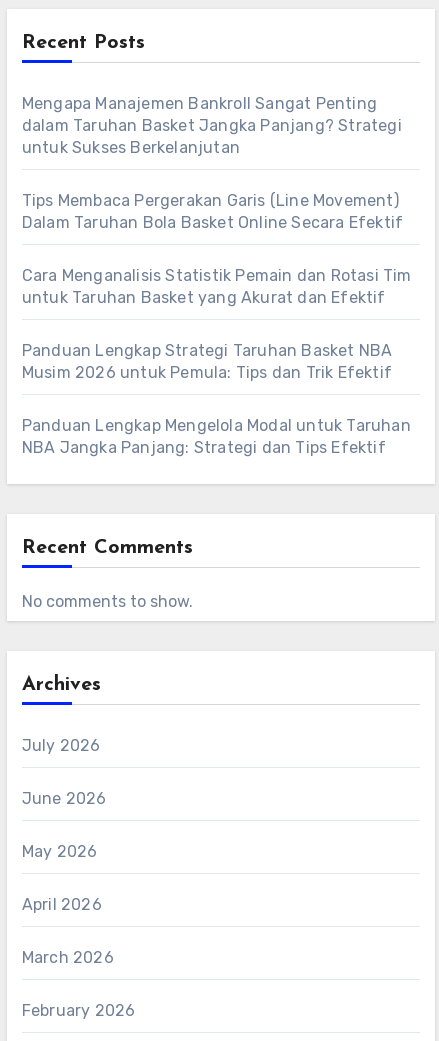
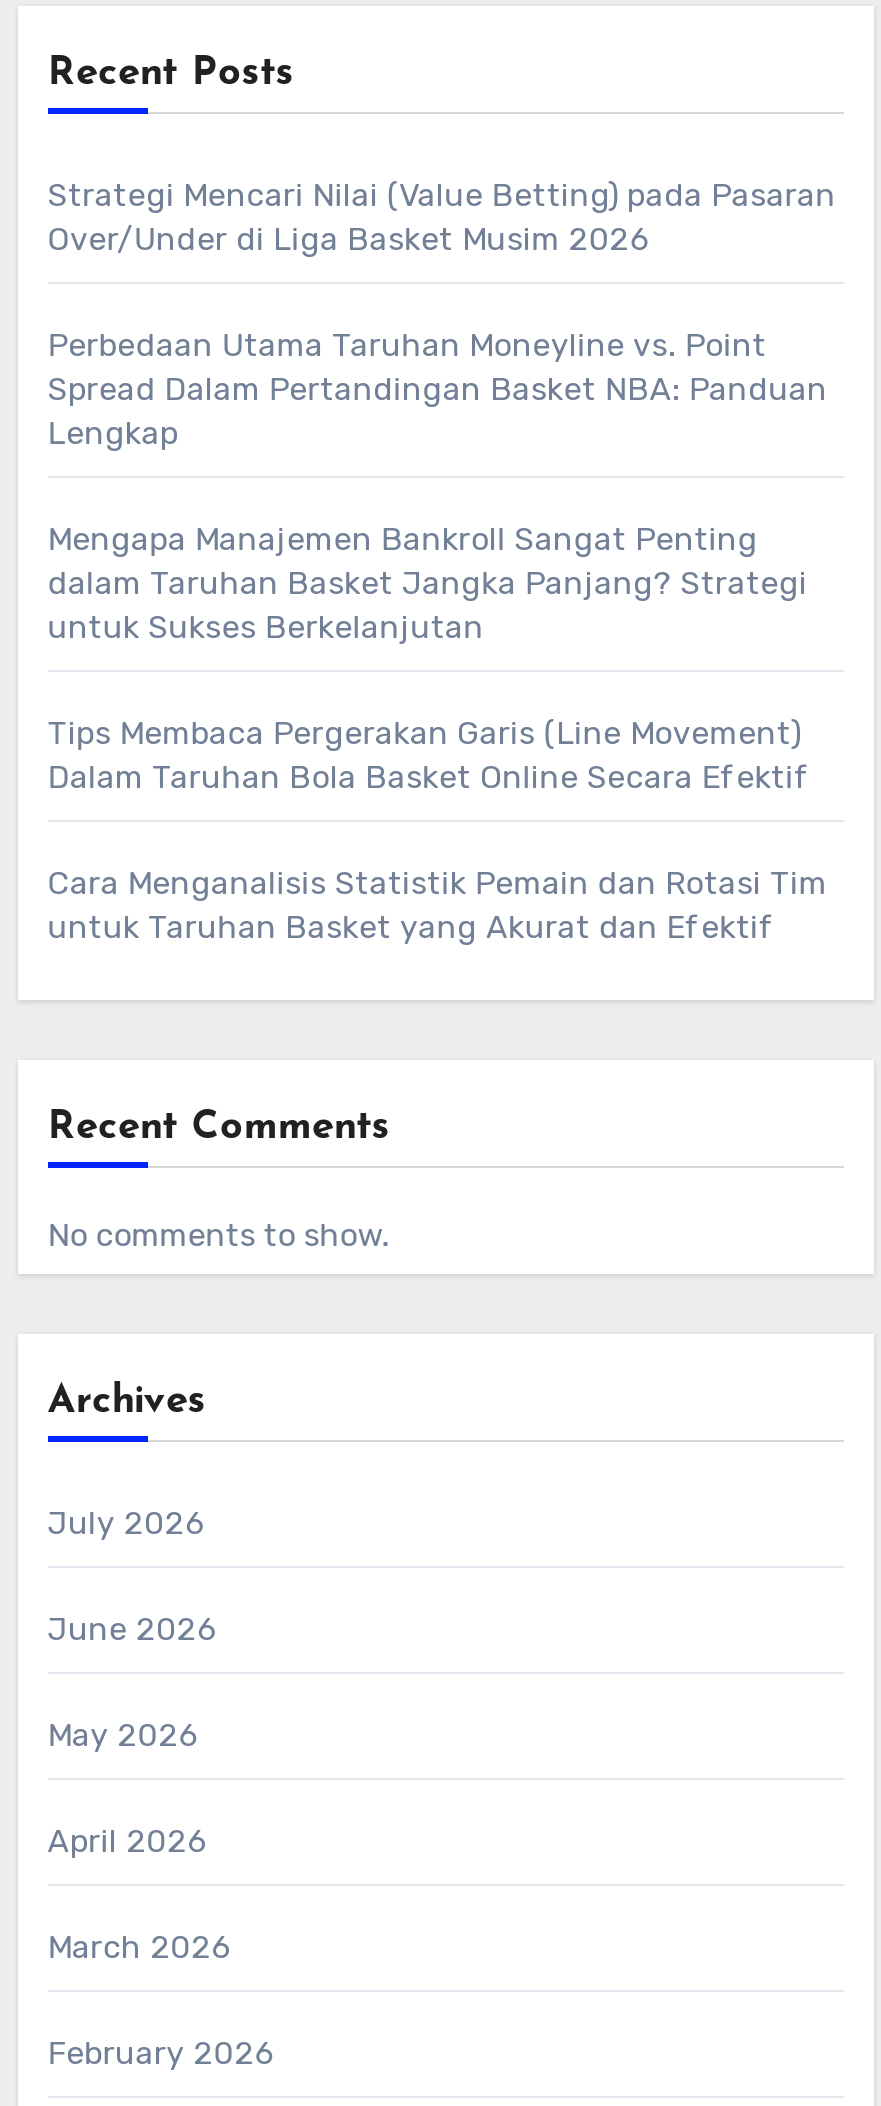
none -> [48,177,836,453] Strategi Mencari Nilai (Value Betting) pada Pasaran | Over/Under di Liga Basket Musim 2026 | Perbedaan Utama Taruhan Moneyline vs. Point | Spread Dalam Pertandingan Basket NBA: Panduan | Lengkap
moved [22,94,412,307] -> [48,521,827,947]: Mengapa Manajemen Bankroll Sangat Penting | dalam Taruhan Basket Jangka Panjang? Strategi | untuk Sukses Berkelanjutan | Tips Membaca Pergerakan Garis (Line Movement) | Dalam Taruhan Bola Basket Online Secara Efektif | Cara Menganalisis Statistik Pemain dan Rotasi Tim | untuk Taruhan Basket yang Akurat dan Efektif
[22,341,411,457] Panduan Lengkap Strategi Taruhan Basket NBA | Musim 2026 untuk Pemula: Tips dan Trik Efektif | Panduan Lengkap Mengelola Modal untuk Taruhan | NBA Jangka Panjang: Strategi dan Tips Efektif -> none

